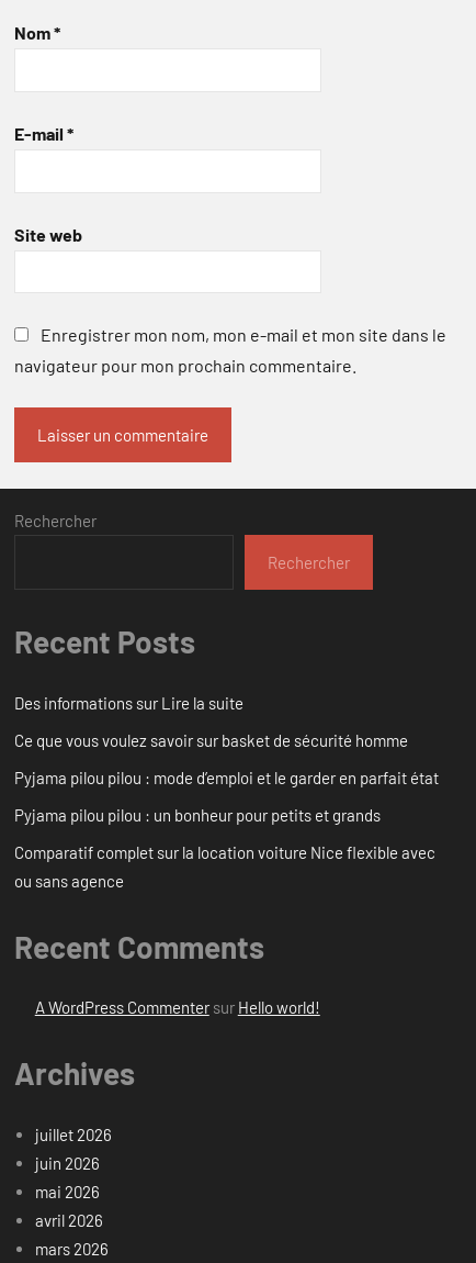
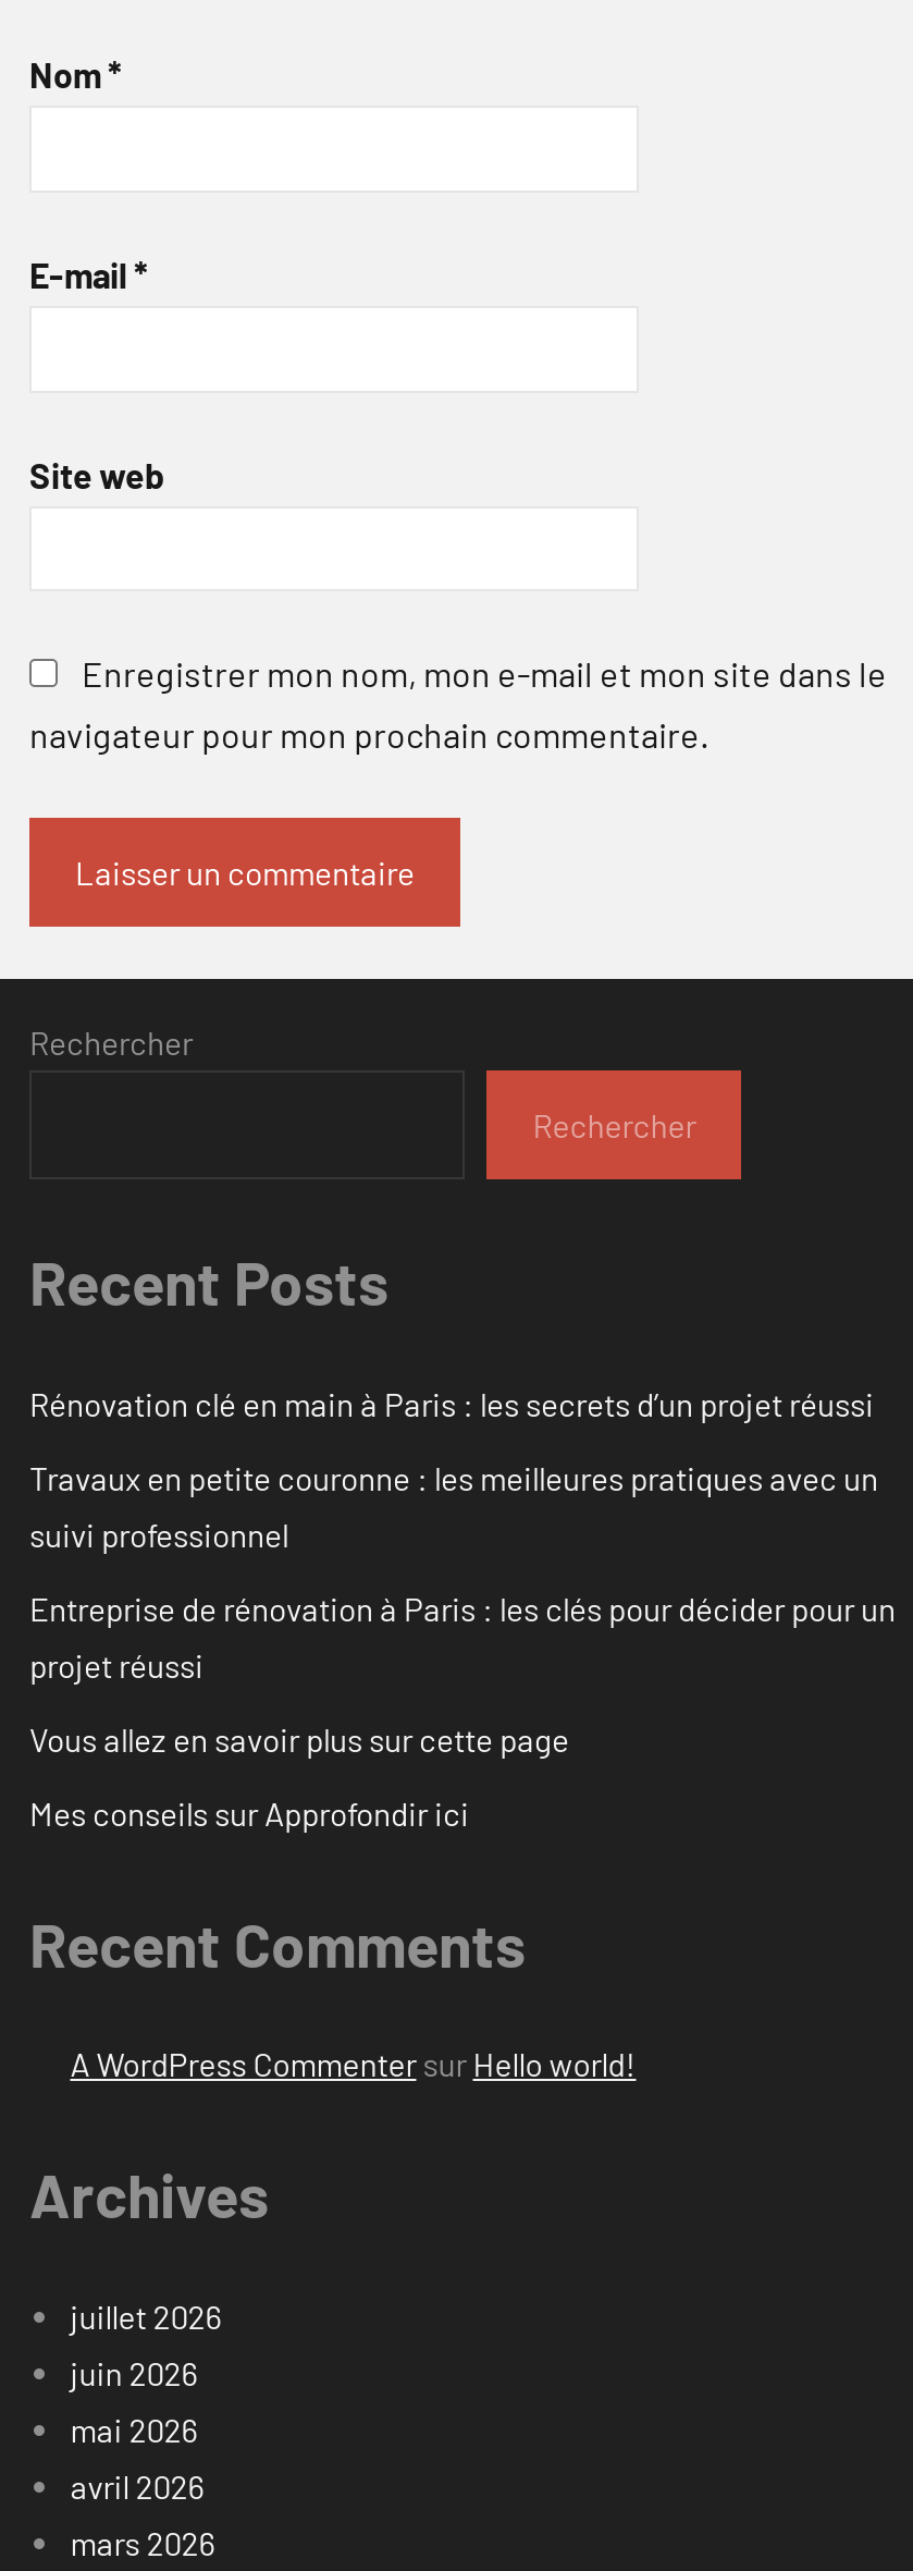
[14,693,243,713] Des informations sur Lire la suite -> [29,1384,874,1423] Rénovation clé en main à Paris : les secrets d’un projet réussi
[14,730,408,750] Ce que vous voulez savoir sur basket de sécurité homme -> [29,1458,878,1553] Travaux en petite couronne : les meilleures pratiques avec un | suivi professionnel
[14,767,439,787] Pyjama pilou pilou : mode d’emploi et le garder en parfait état -> [29,1588,896,1684] Entreprise de rénovation à Paris : les clés pour décider pour un | projet réussi
[14,805,381,825] Pyjama pilou pilou : un bonheur pour petits et grands -> [29,1719,569,1758] Vous allez en savoir plus sur cette page
[14,842,435,890] Comparatif complet sur la location voiture Nice flexible avec | ou sans agence -> [29,1793,469,1832] Mes conseils sur Approfondir ici

